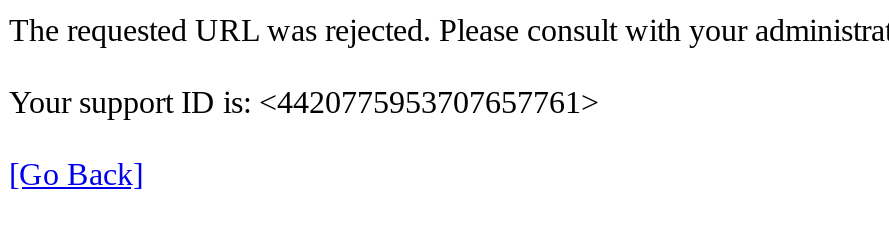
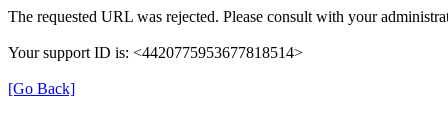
[9,85,599,119] Your support ID is: <4420775953707657761> -> [8,44,303,61] Your support ID is: <4420775953677818514>

